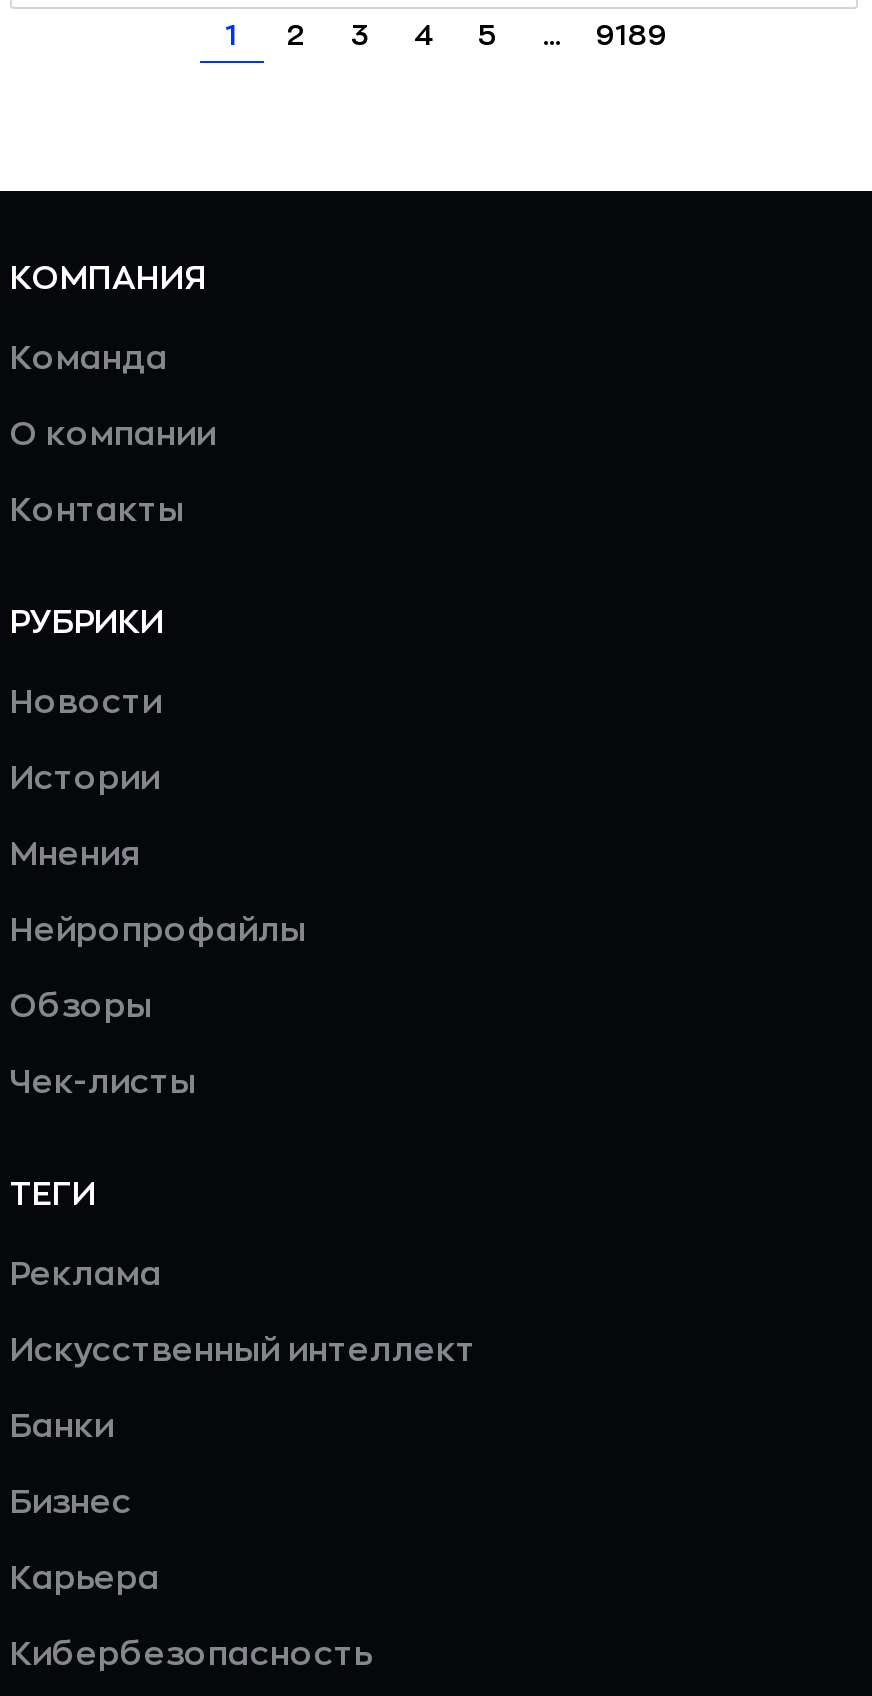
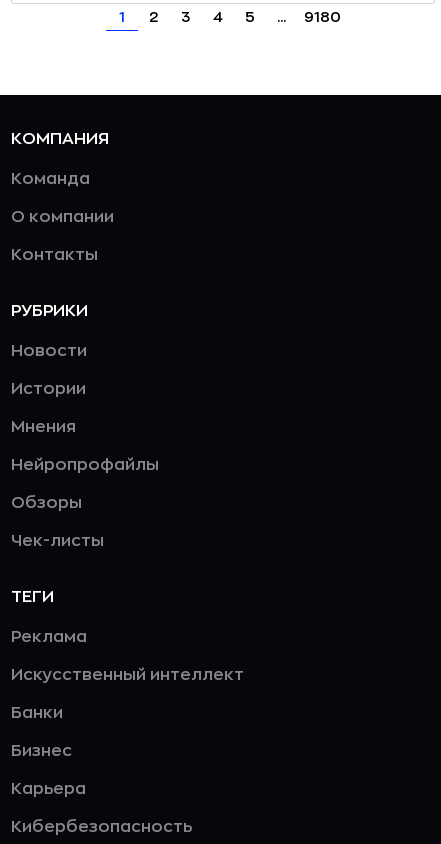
[596,21,668,49] 9189 -> [303,10,340,24] 9180

